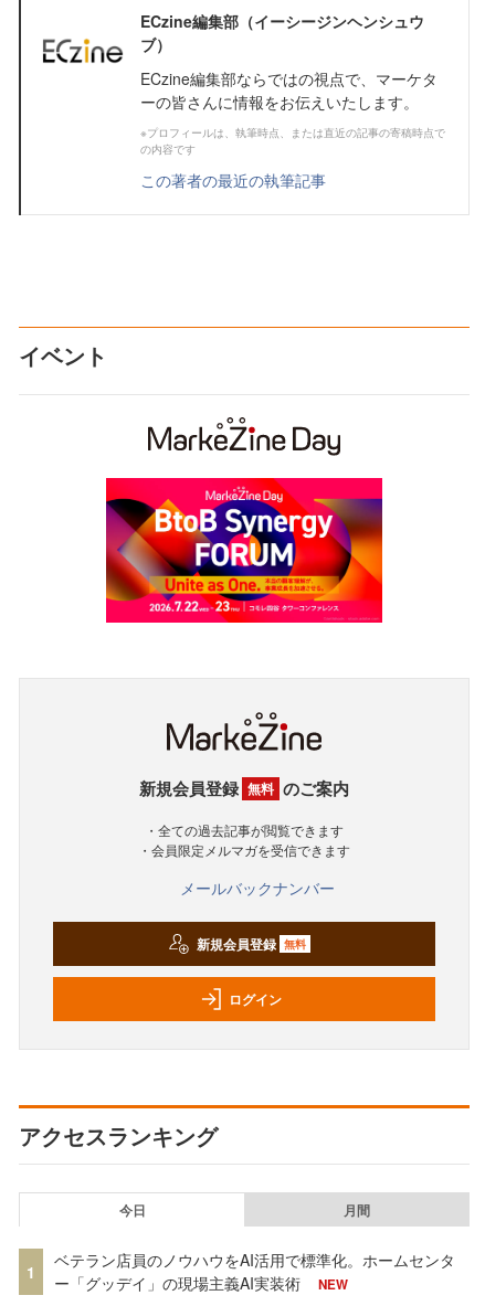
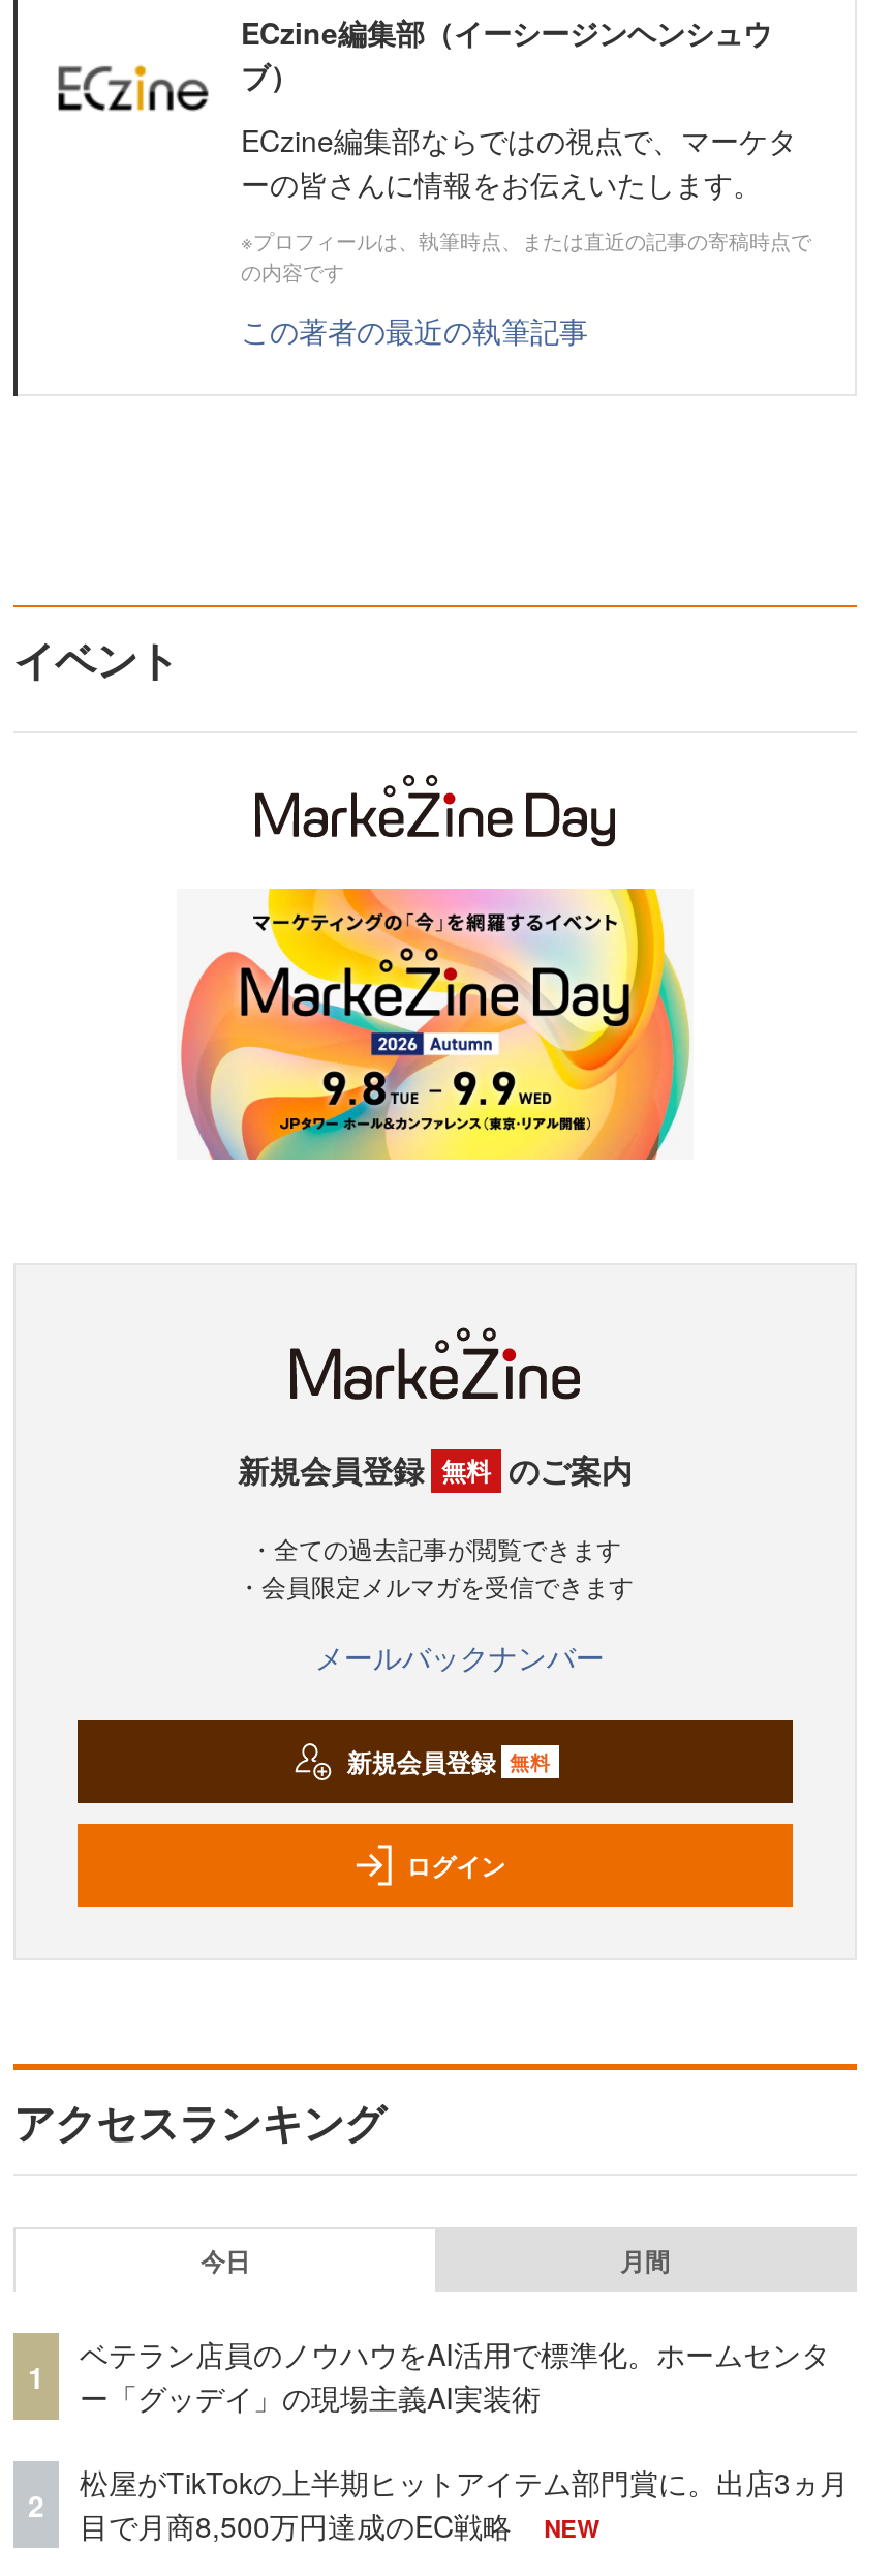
[105,477,383,624] [image] -> [177,887,694,1162] [image]
none -> [28,2484,44,2525] 2
none -> [80,2462,849,2547] 松屋がTikTokの上半期ヒットアイテム部門賞に。出店3ヵ月 | 目で月商8,500万円達成のEC戦略

